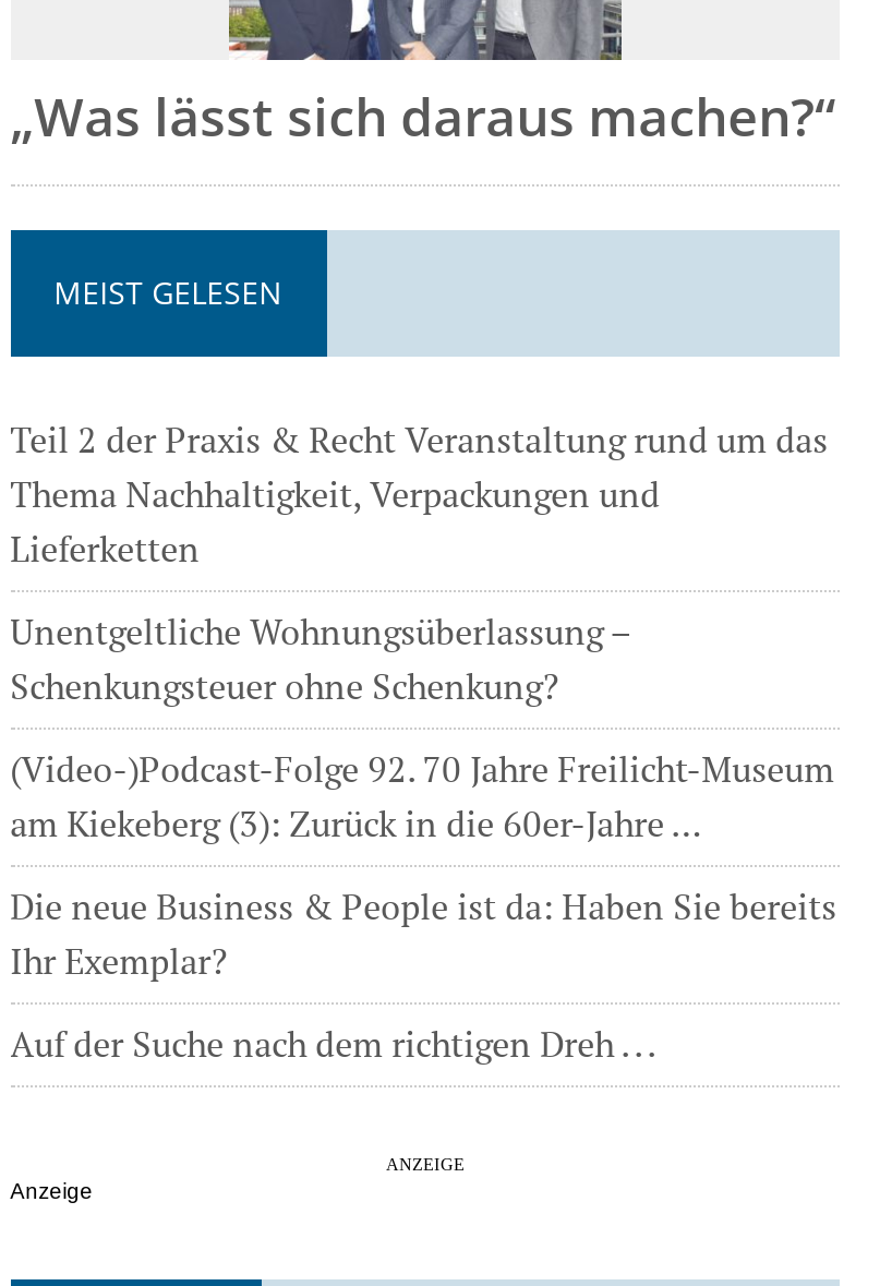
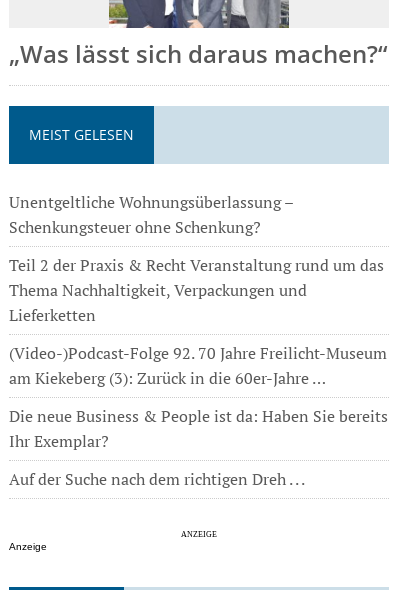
moved [10,417,828,574] -> [9,254,384,326]: Teil 2 der Praxis & Recht Veranstaltung rund um das | Thema Nachhaltigkeit, Verpackungen und | Lieferketten
moved [10,609,629,711] -> [9,191,293,238]: Unentgeltliche Wohnungsüberlassung – | Schenkungsteuer ohne Schenkung?

